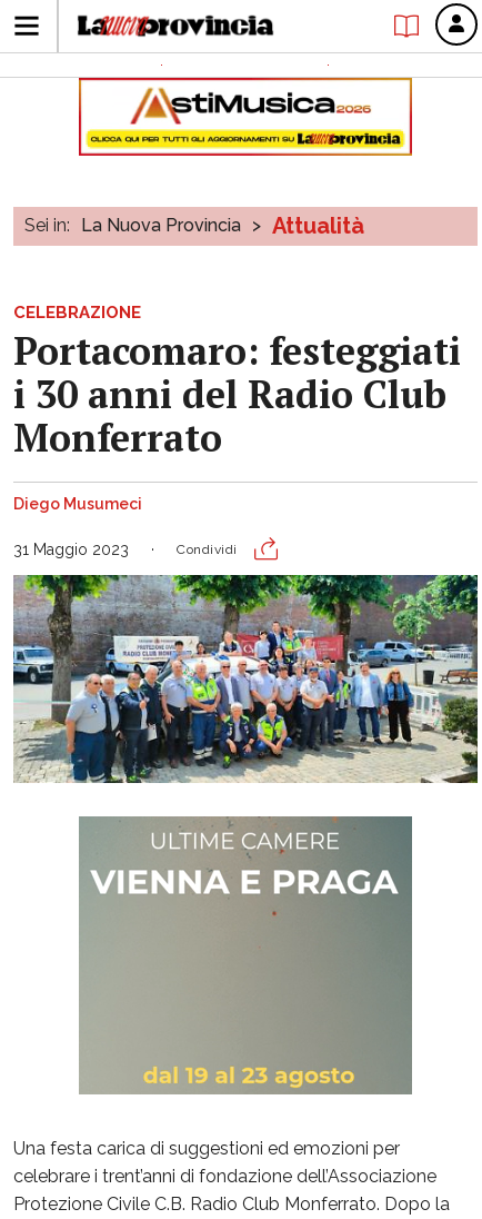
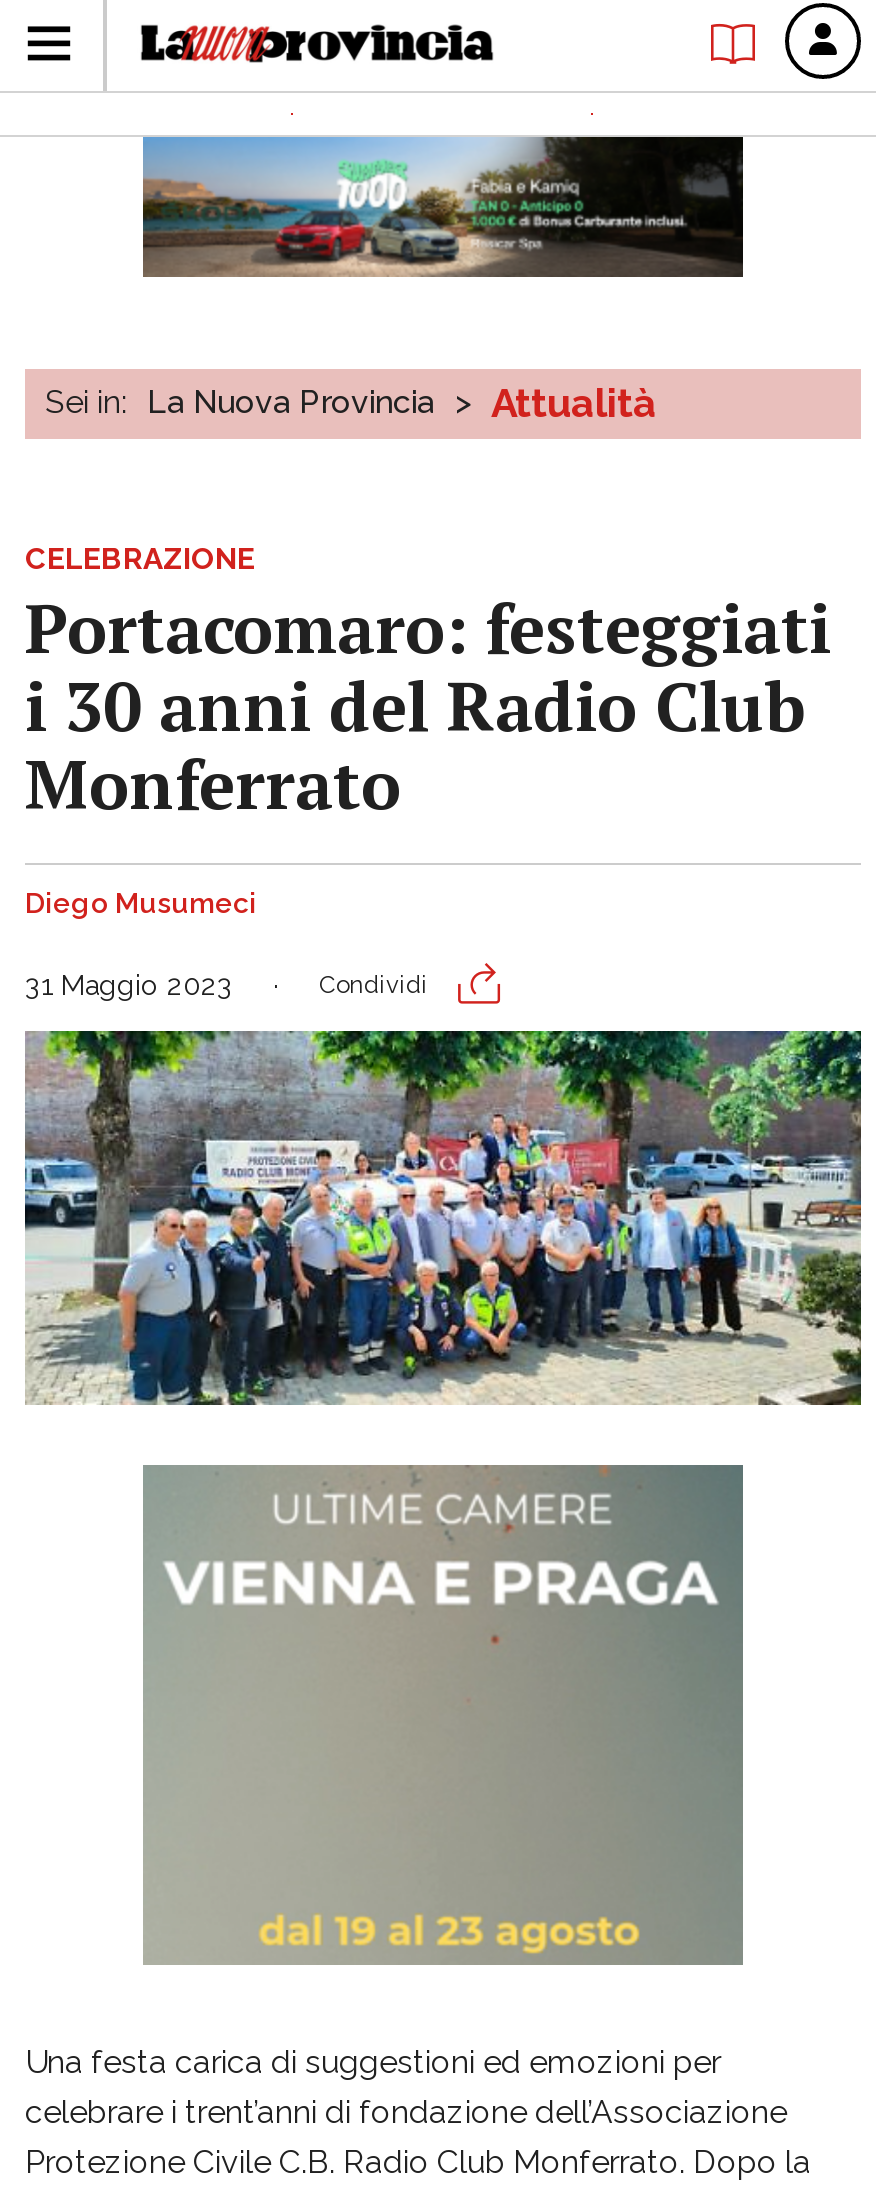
[78,77,413,157] [image] -> [141,135,745,279] [image]

